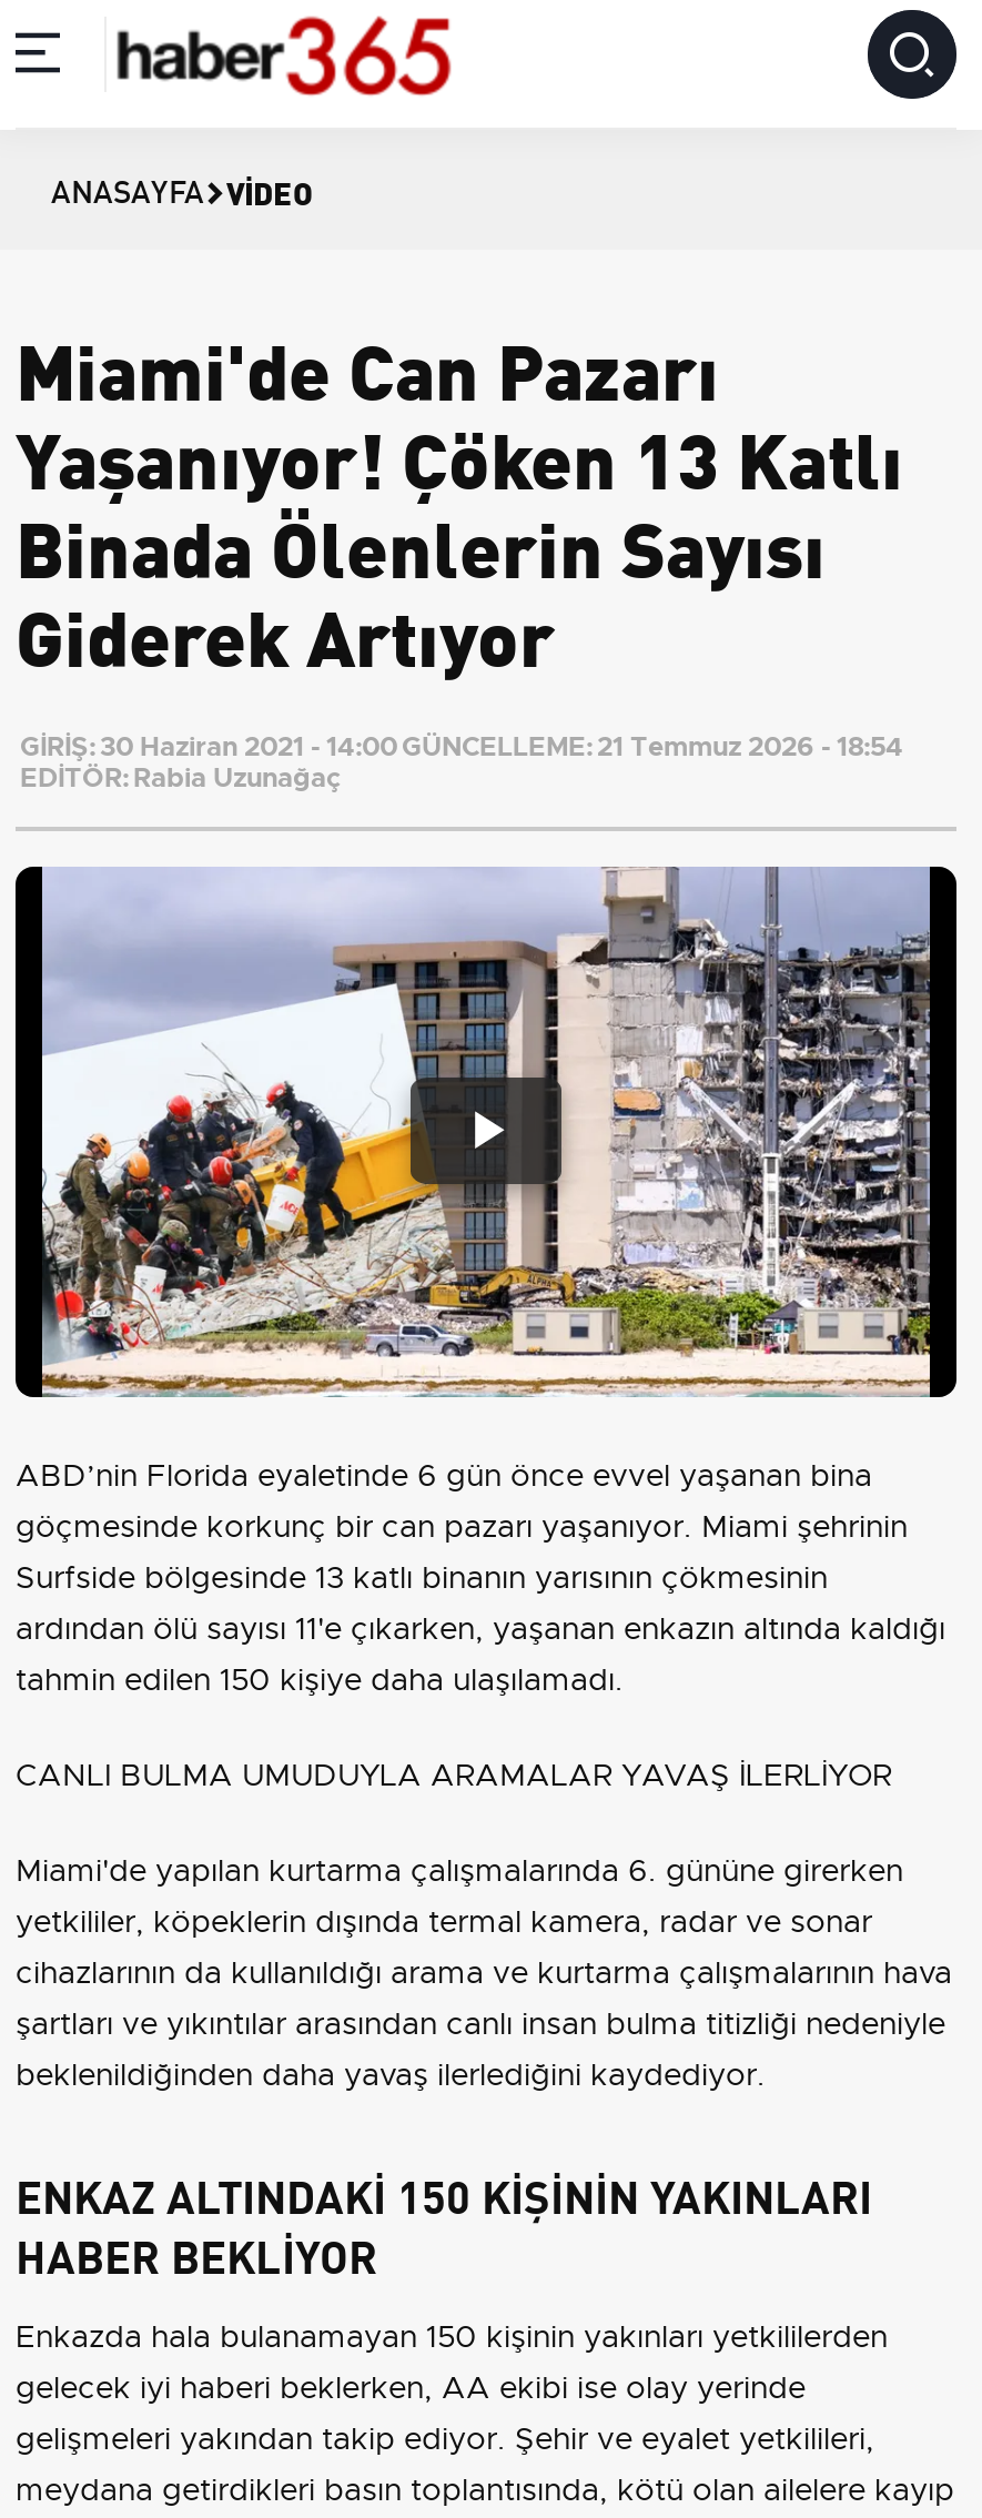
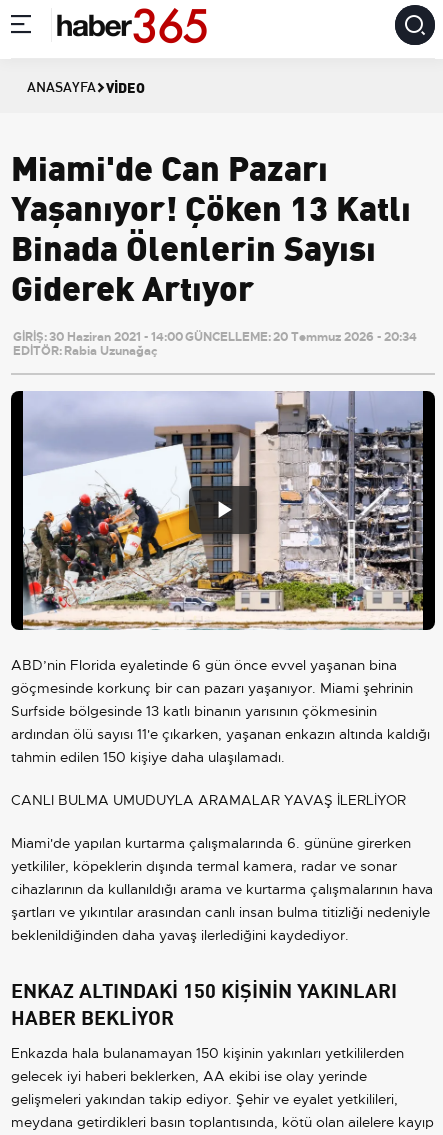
[20,729,903,765] GİRİŞ: 30 Haziran 2021 - 14:00 GÜNCELLEME: 21 Temmuz 2026 - 18:54 -> [13,329,417,345] GİRİŞ: 30 Haziran 2021 - 14:00 GÜNCELLEME: 20 Temmuz 2026 - 20:34

